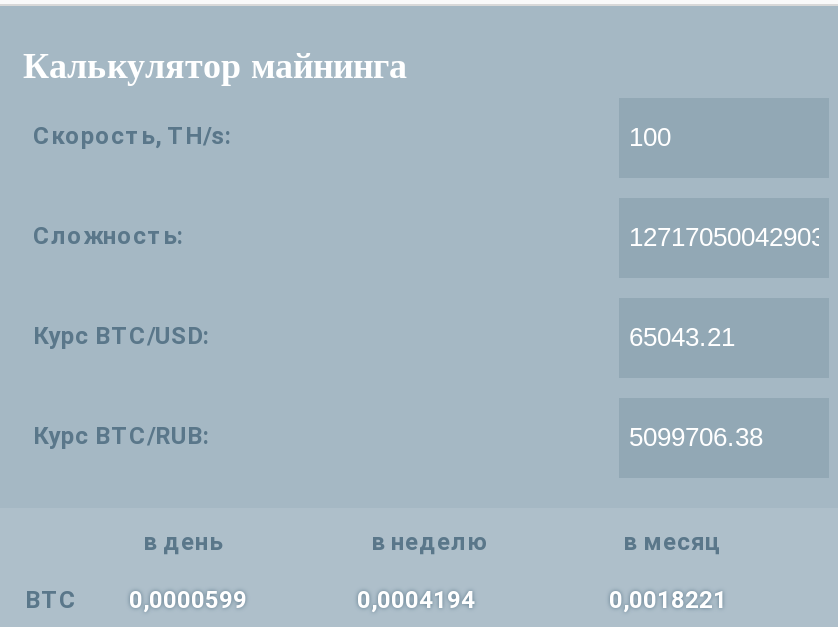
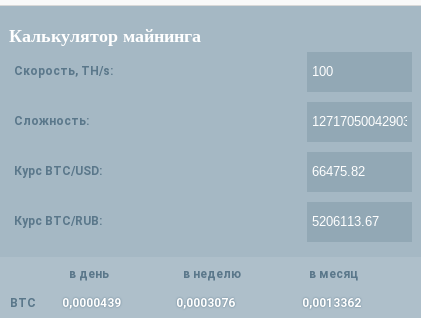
[25,586,247,614] BTC 0,0000599 -> [10,296,121,310] BTC 0,0000439
[357,586,475,614] 0,0004194 -> [176,296,235,310] 0,0003076
[609,586,727,614] 0,0018221 -> [302,296,361,310] 0,0013362

